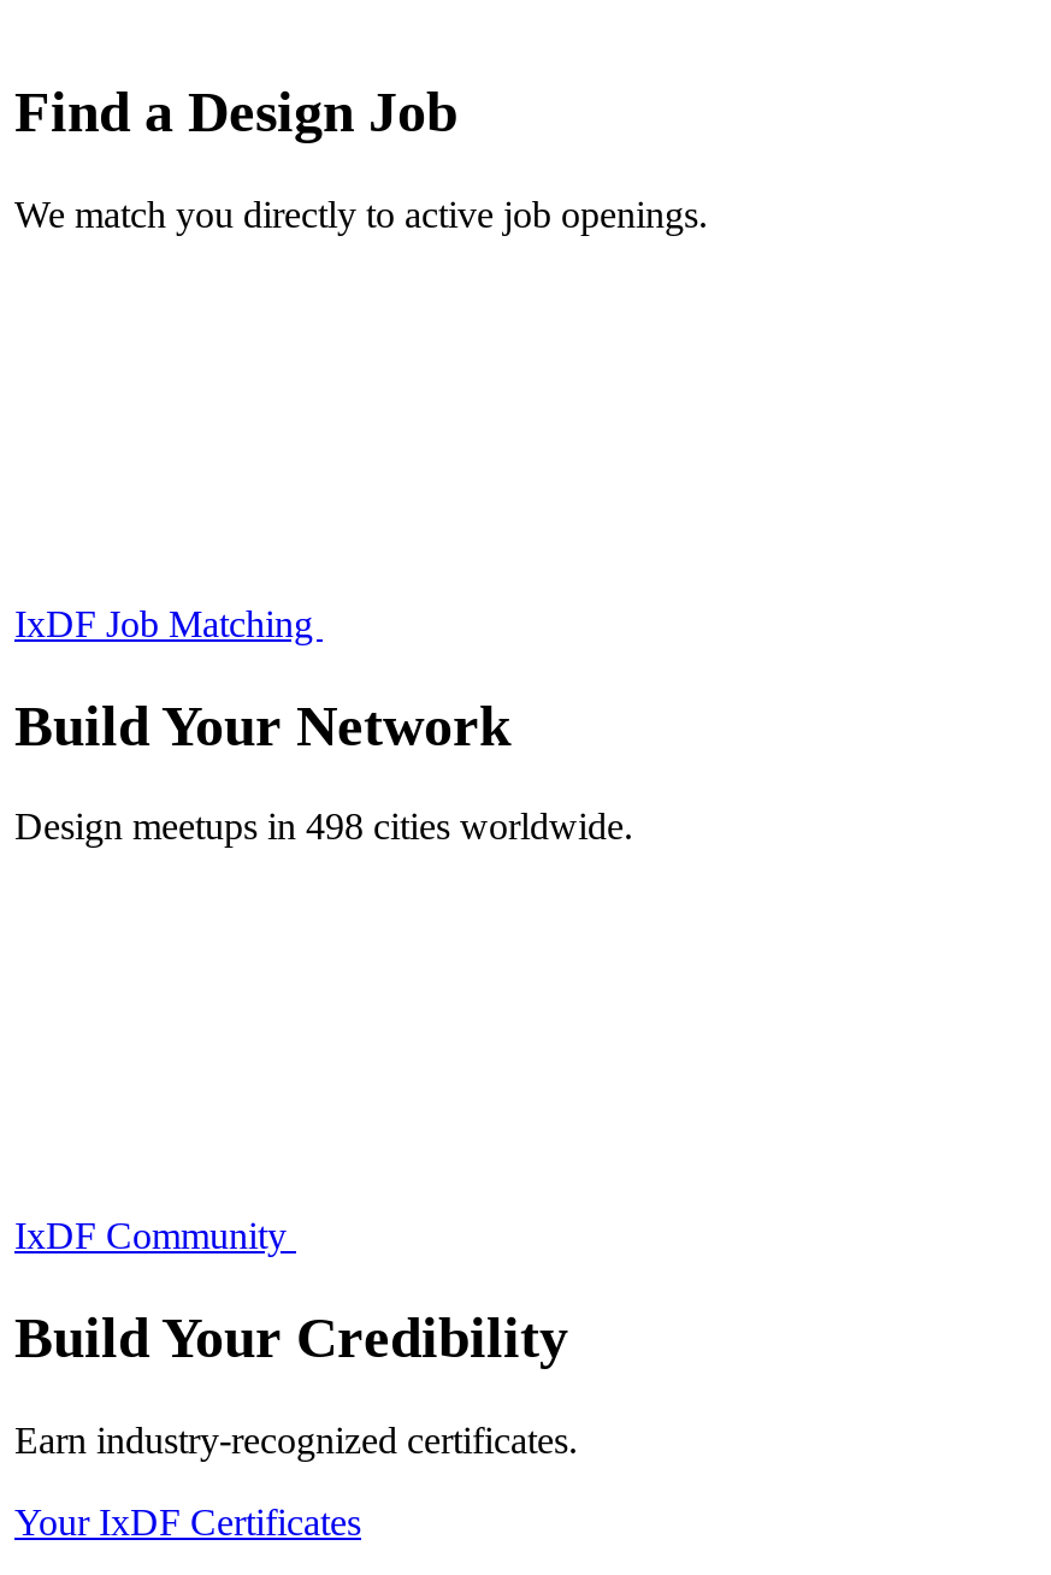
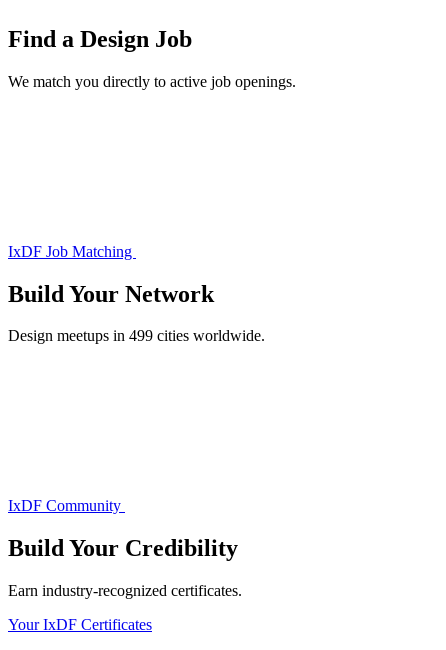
[14,807,633,847] Design meetups in 498 cities worldwide. -> [8,327,265,344] Design meetups in 499 cities worldwide.

